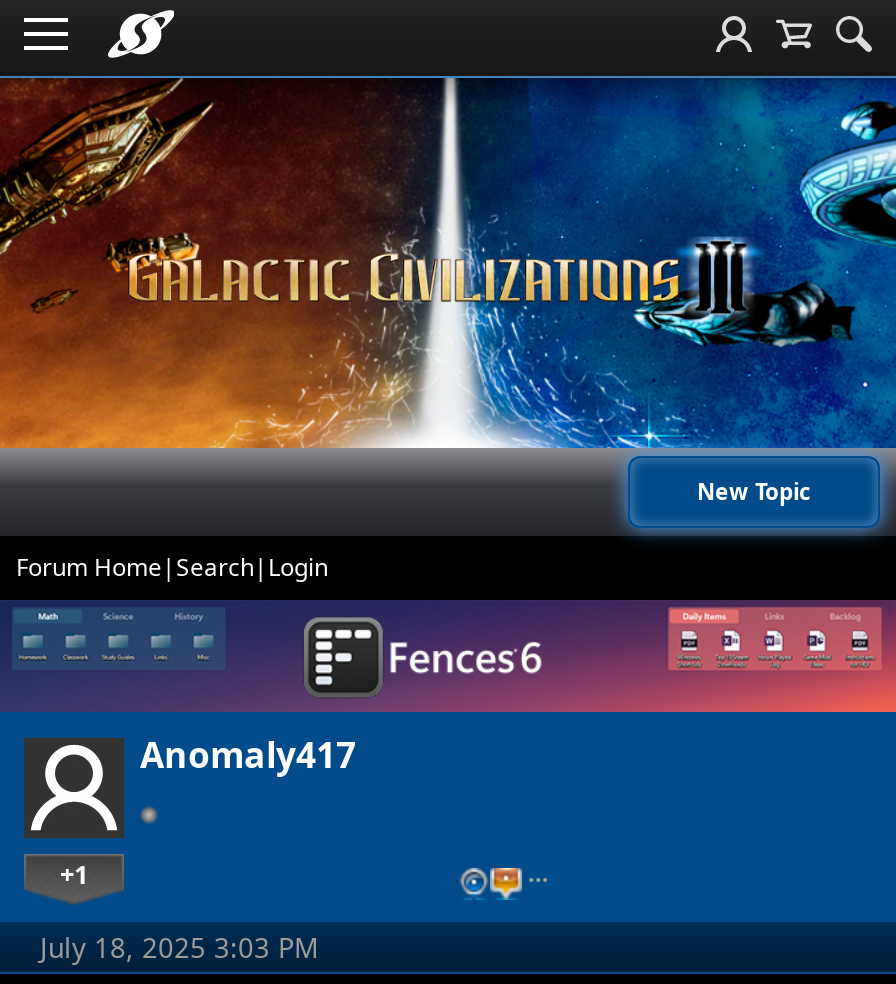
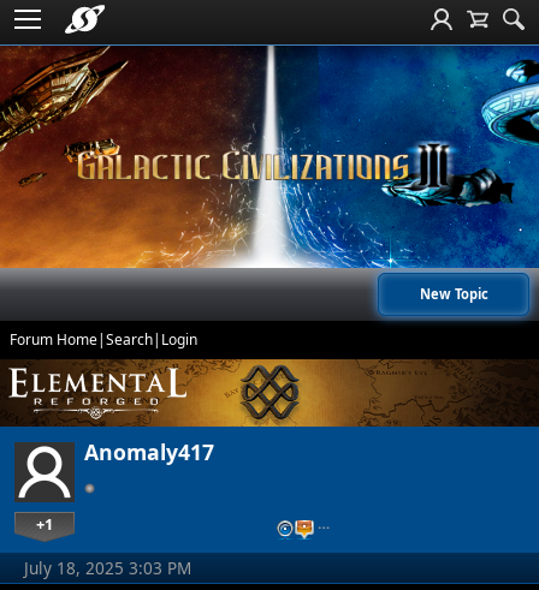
[6,600,890,714] [image] -> [4,358,535,428] [image]

